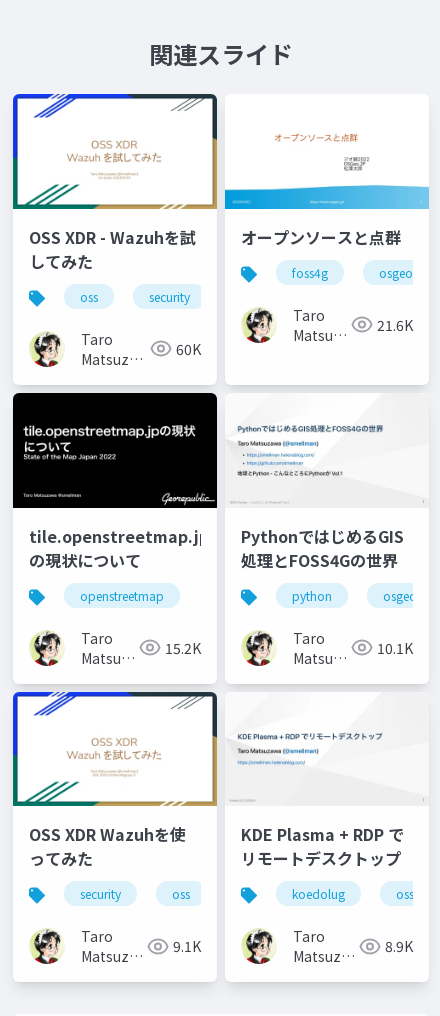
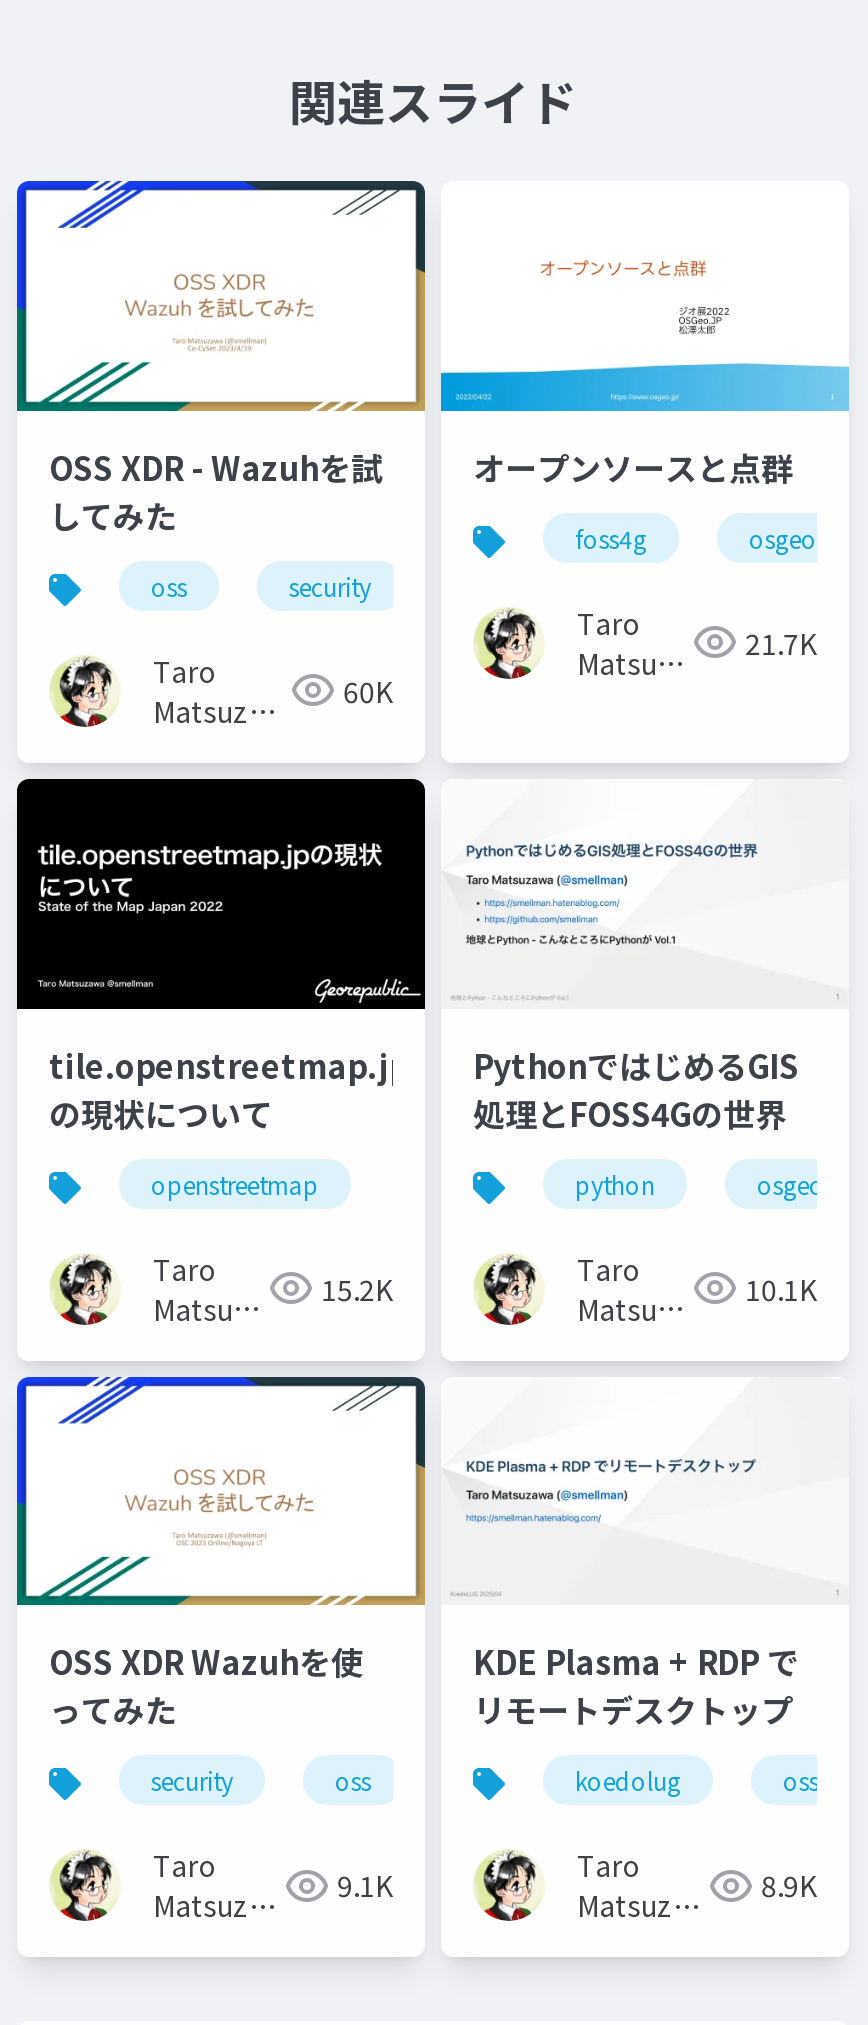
[377,315,413,335] 21.6K -> [745,623,817,663] 21.7K

